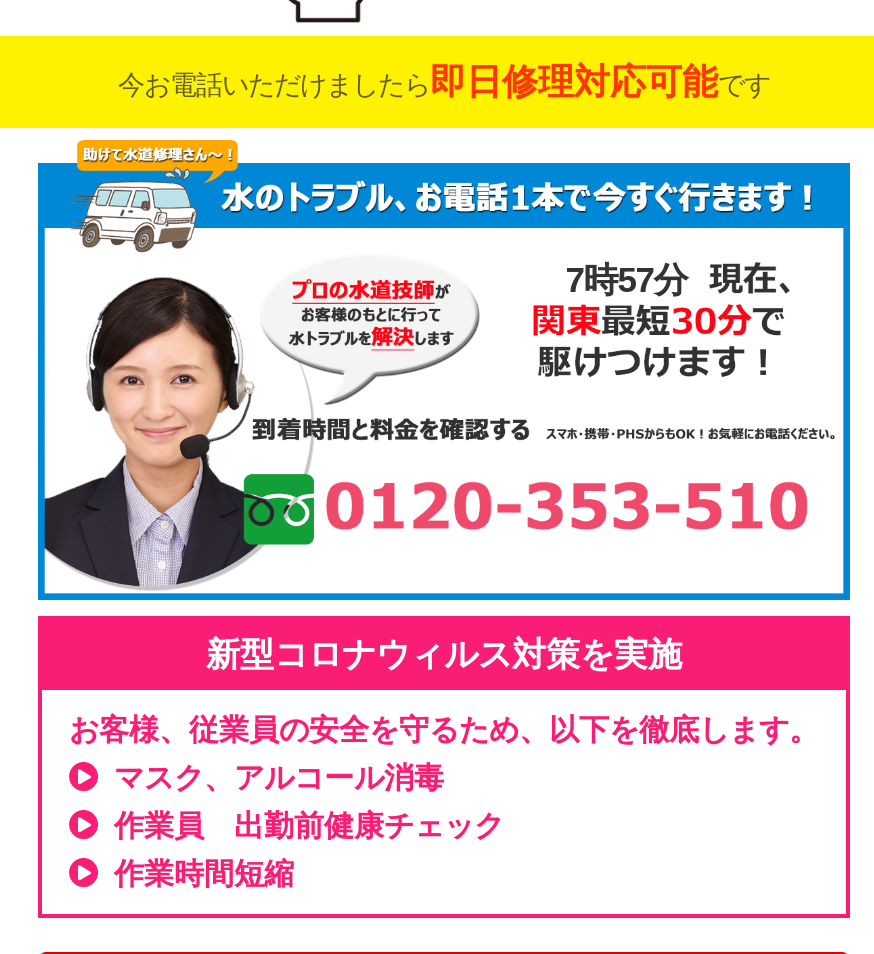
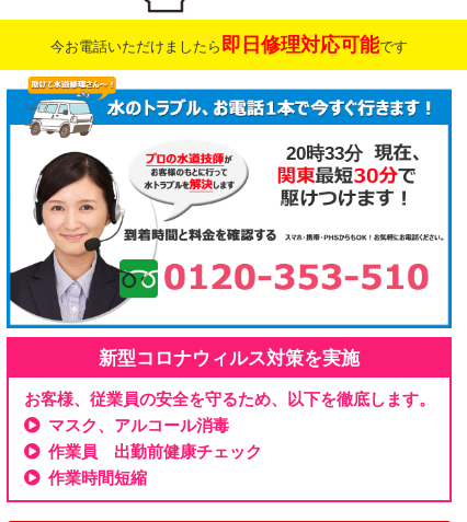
[565,260,687,300] 7時57分 -> [286,142,363,164] 20時33分

